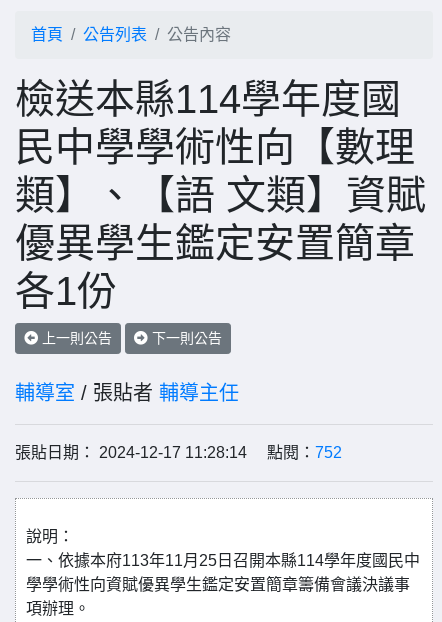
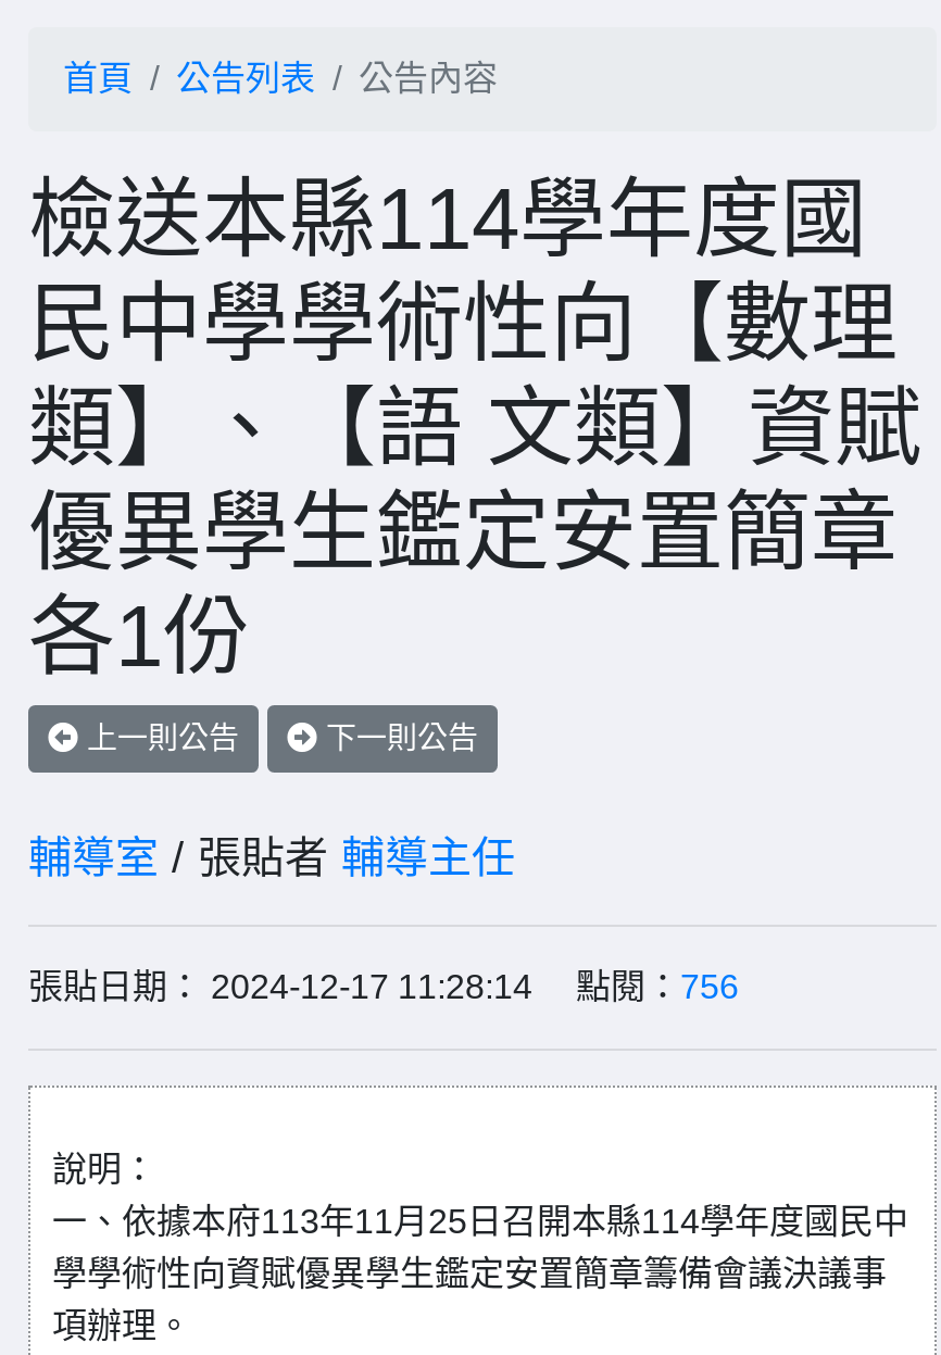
[15,444,342,461] 張貼日期： 2024-12-17 11:28:14 點閱：752 -> [28,968,739,1005] 張貼日期： 2024-12-17 11:28:14 點閱：756

